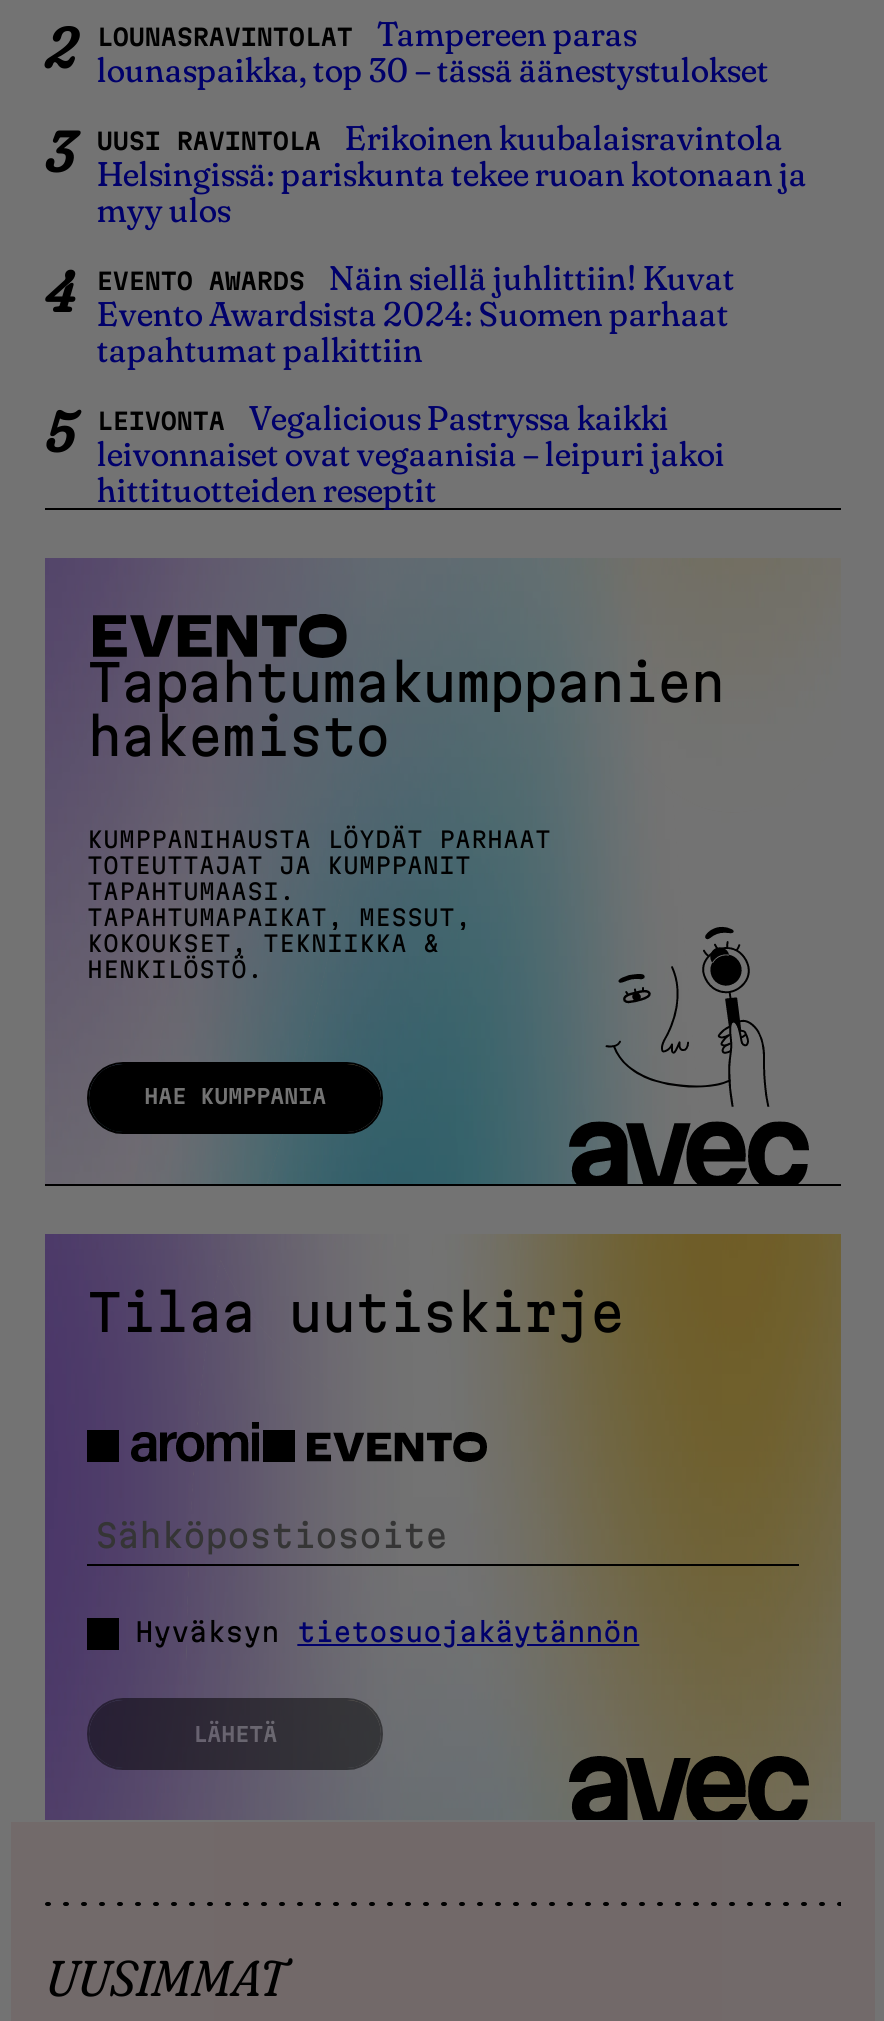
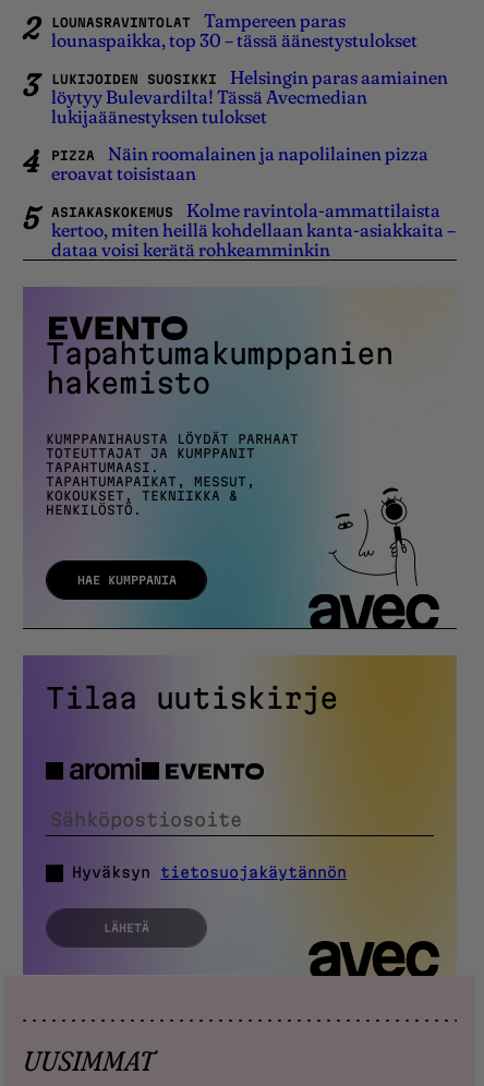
[97,116,807,230] UUSI RAVINTOLA | Erikoinen kuubalaisravintola | Helsingissä: pariskunta tekee ruoan kotonaan ja | myy ulos -> [51,65,448,128] LUKIJOIDEN SUOSIKKI | Helsingin paras aamiainen | löytyy Bulevardilta! Tässä Avecmedian | lukijaäänestyksen tulokset
[97,256,735,370] EVENTO AWARDS | Näin siellä juhlittiin! Kuvat | Evento Awardsista 2024: Suomen parhaat | tapahtumat palkittiin -> [51,142,428,184] PIZZA | Näin roomalainen ja napolilainen pizza | eroavat toisistaan
[97,396,725,510] LEIVONTA | Vegalicious Pastryssa kaikki | leivonnaiset ovat vegaanisia – leipuri jakoi | hittituotteiden reseptit -> [51,198,456,261] ASIAKASKOKEMUS | Kolme ravintola-ammattilaista | kertoo, miten heillä kohdellaan kanta-asiakkaita – | dataa voisi kerätä rohkeamminkin

